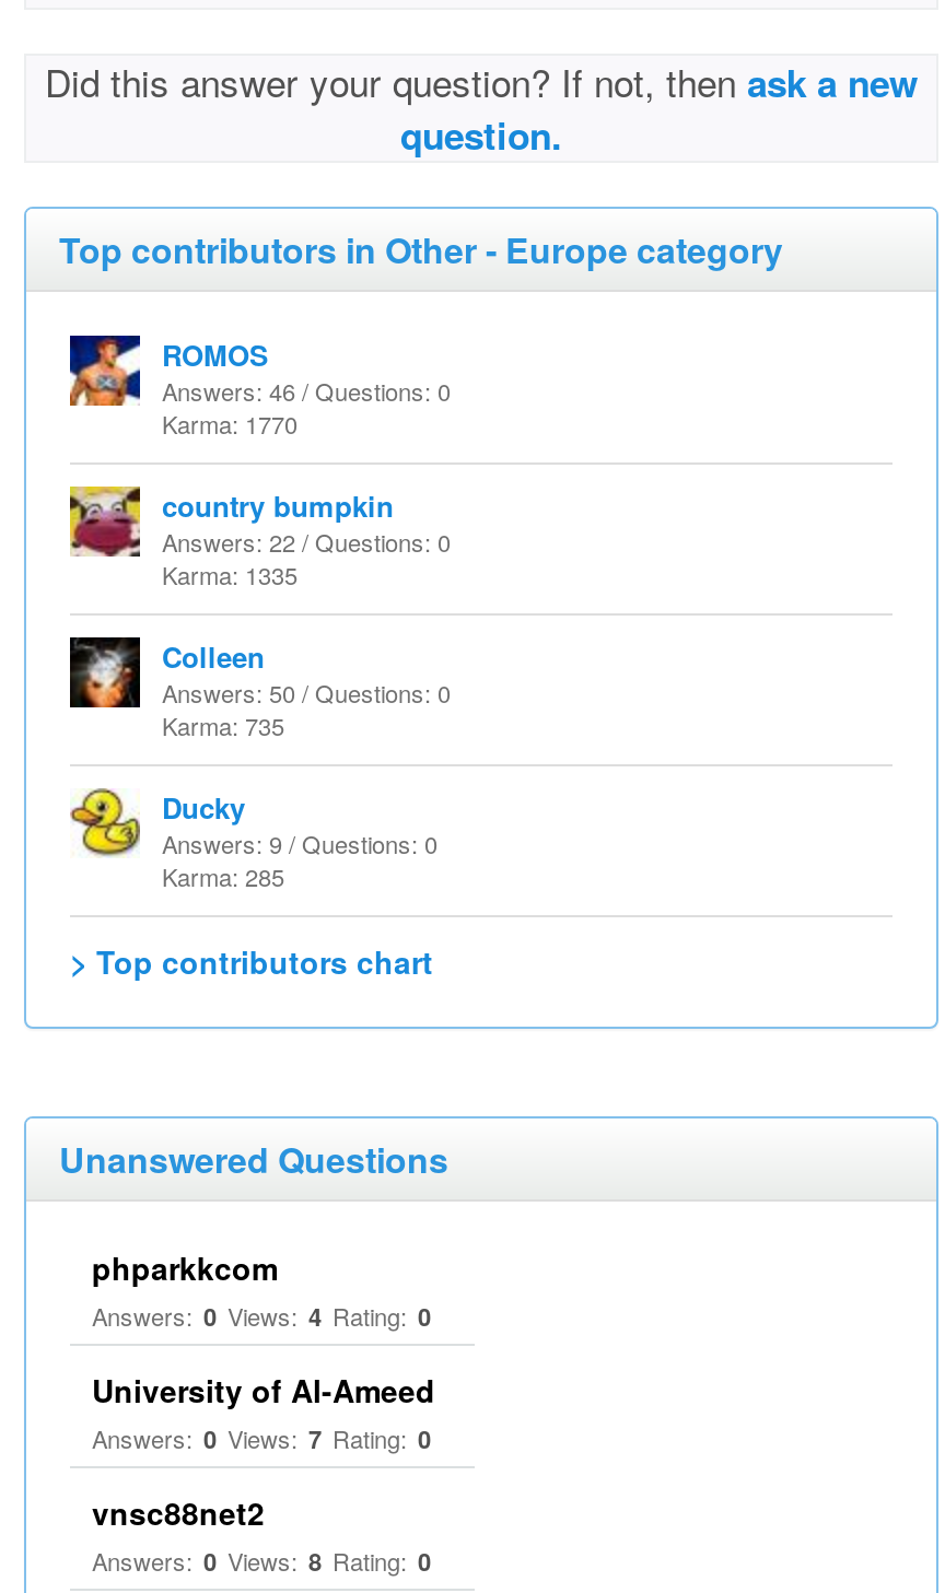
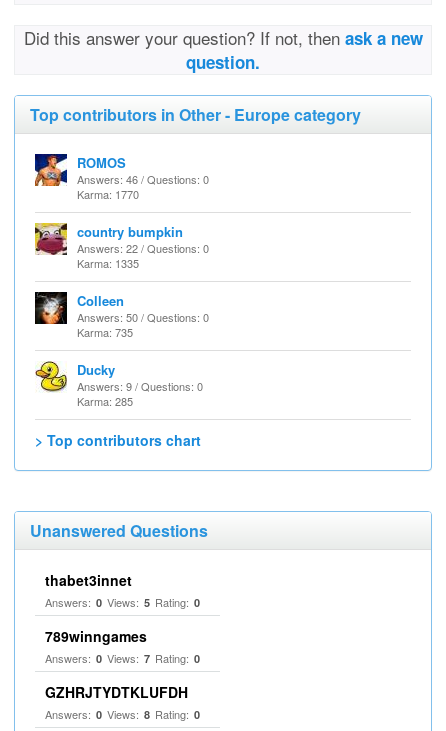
[92,1245,431,1333] phparkkcom | Answers: 0 Views: 4 Rating: 0 -> [45,570,200,610] thabet3innet | Answers: 0 Views: 5 Rating: 0
[92,1368,435,1412] University of Al-Ameed -> [45,626,147,646] 789winngames
[92,1490,265,1534] vnsc88net2 -> [45,682,188,702] GZHRJTYDTKLUFDH

